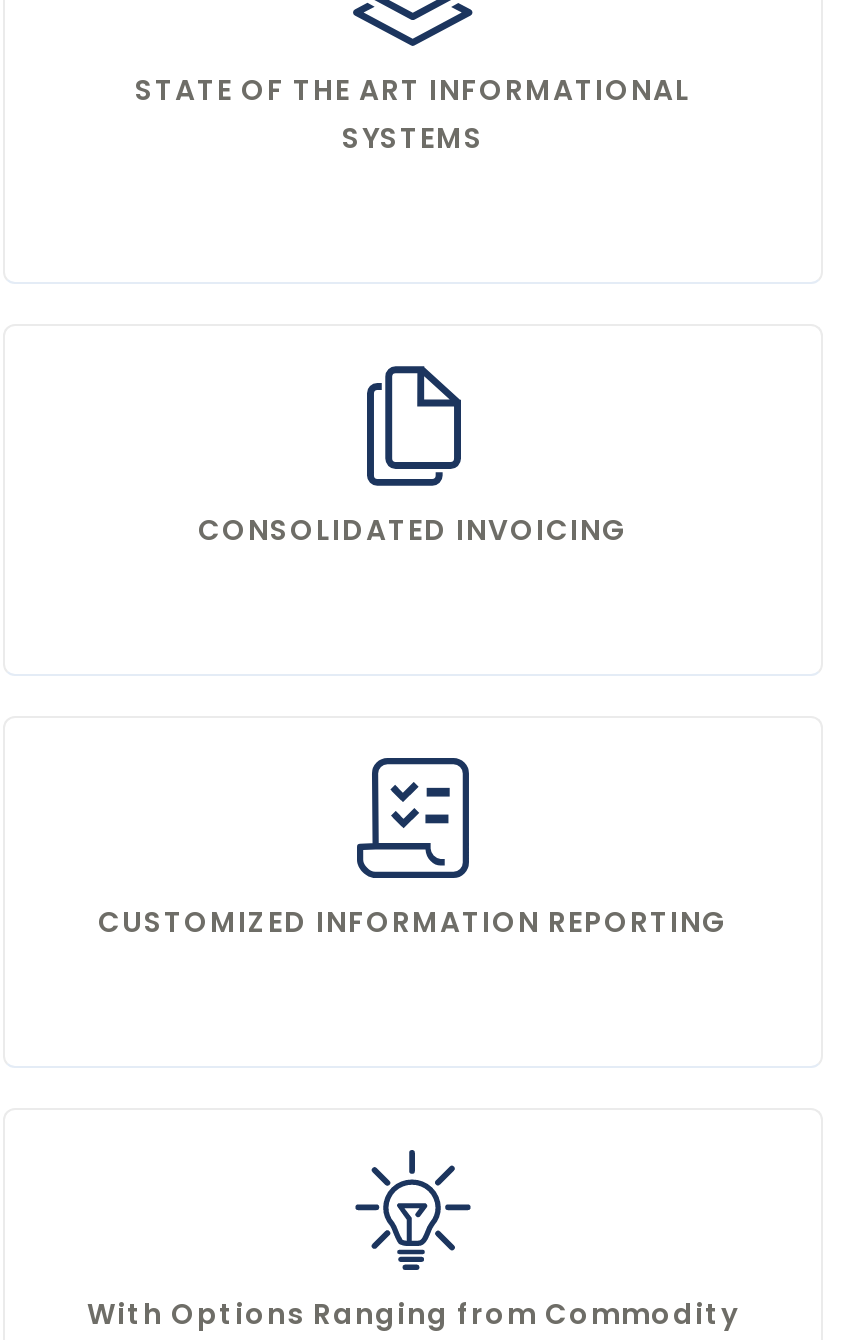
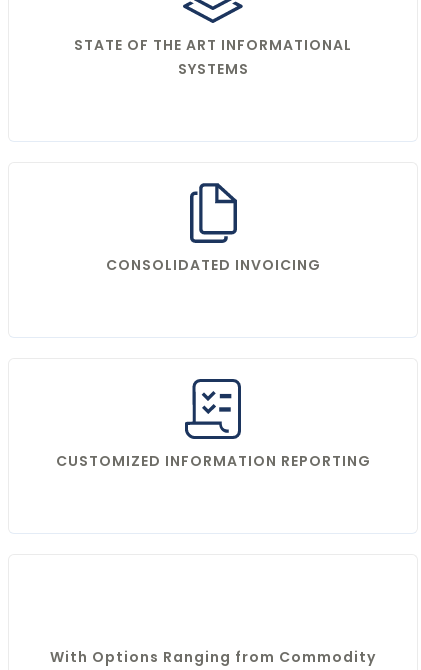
[353,1148,473,1272] [image] -> none

